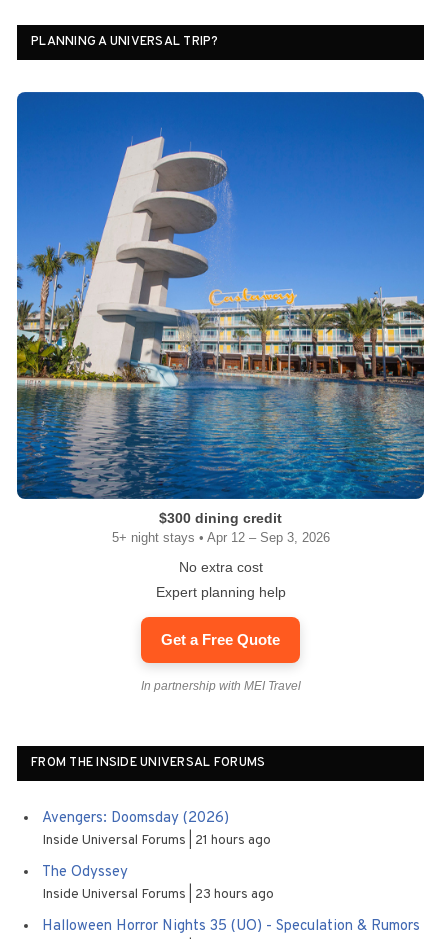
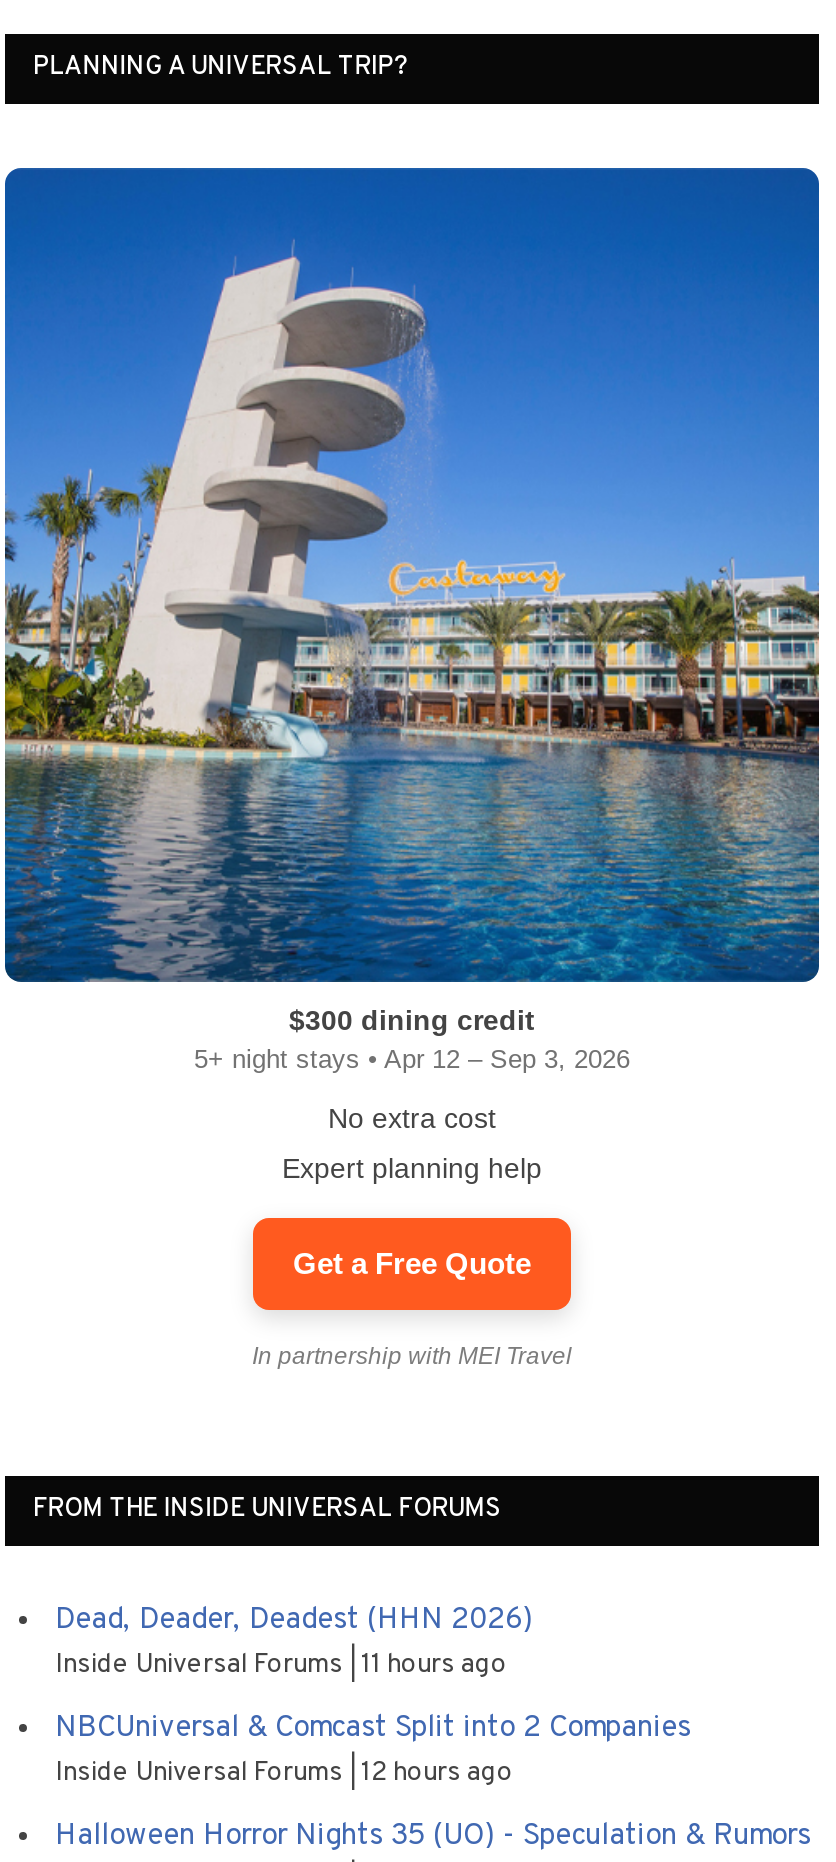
[42,809,271,849] Avengers: Doomsday (2026) | Inside Universal Forums 21 hours ago -> [55,1602,533,1682] Dead, Deader, Deadest (HHN 2026) | Inside Universal Forums 11 hours ago
[42,863,274,903] The Odyssey | Inside Universal Forums 23 hours ago -> [55,1710,691,1790] NBCUniversal & Comcast Split into 2 Companies | Inside Universal Forums 12 hours ago

